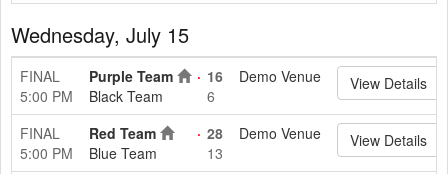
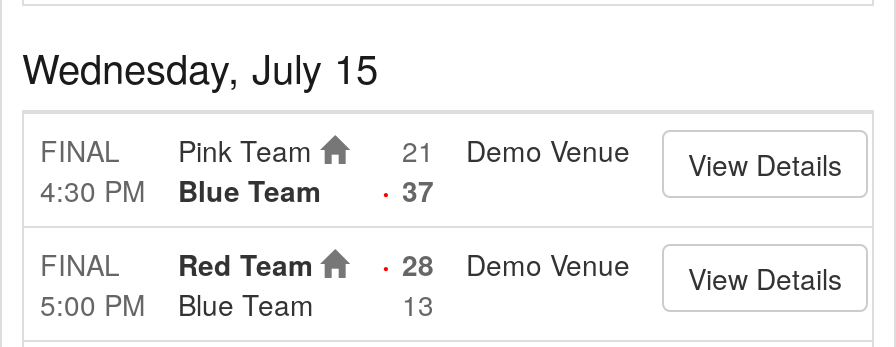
[89,66,173,86] Purple Team -> [178,129,312,169] Pink Team
[207,66,223,86] 16 -> [402,129,434,169] 21
[20,86,73,106] 5:00 PM -> [40,169,146,209] 4:30 PM
[89,86,163,106] Black Team -> [178,169,320,209] Blue Team
[207,86,215,106] 6 -> [402,169,434,209] 37

